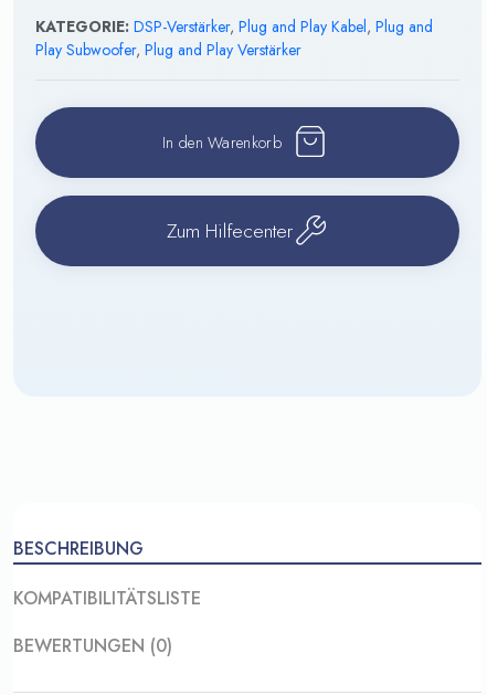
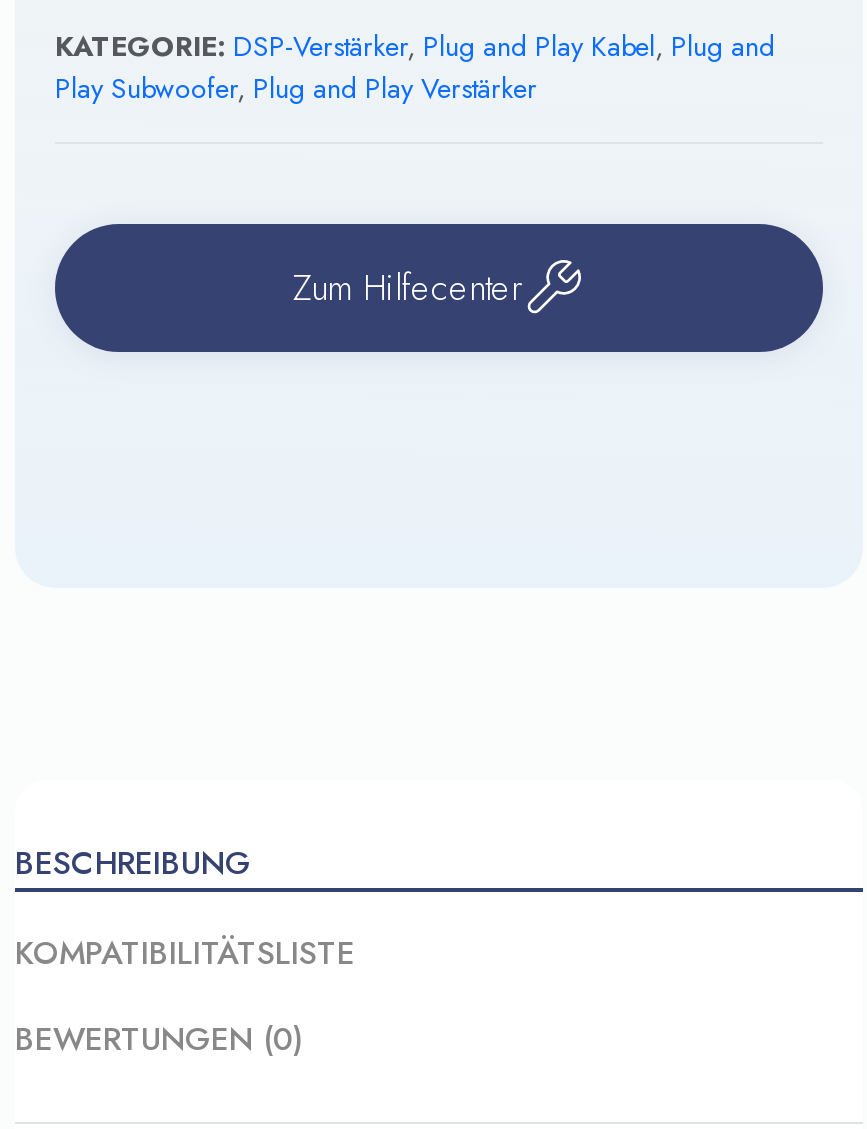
[163,131,281,153] In den Warenkorb -> none

